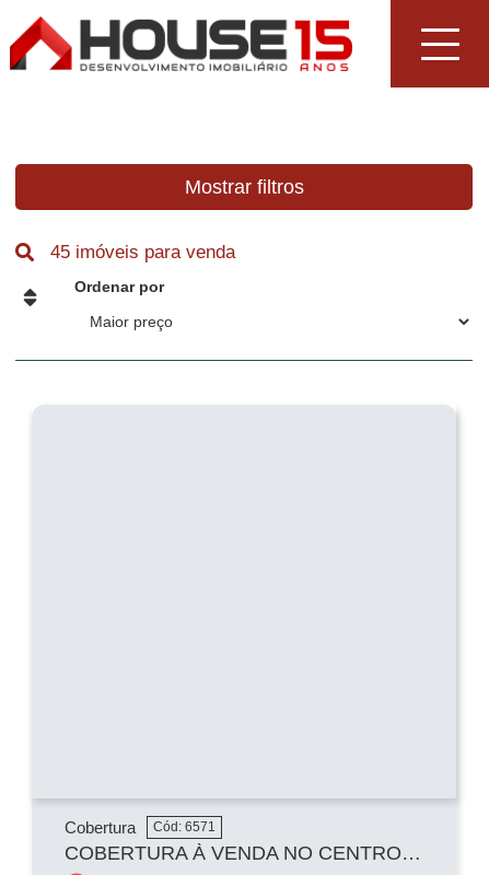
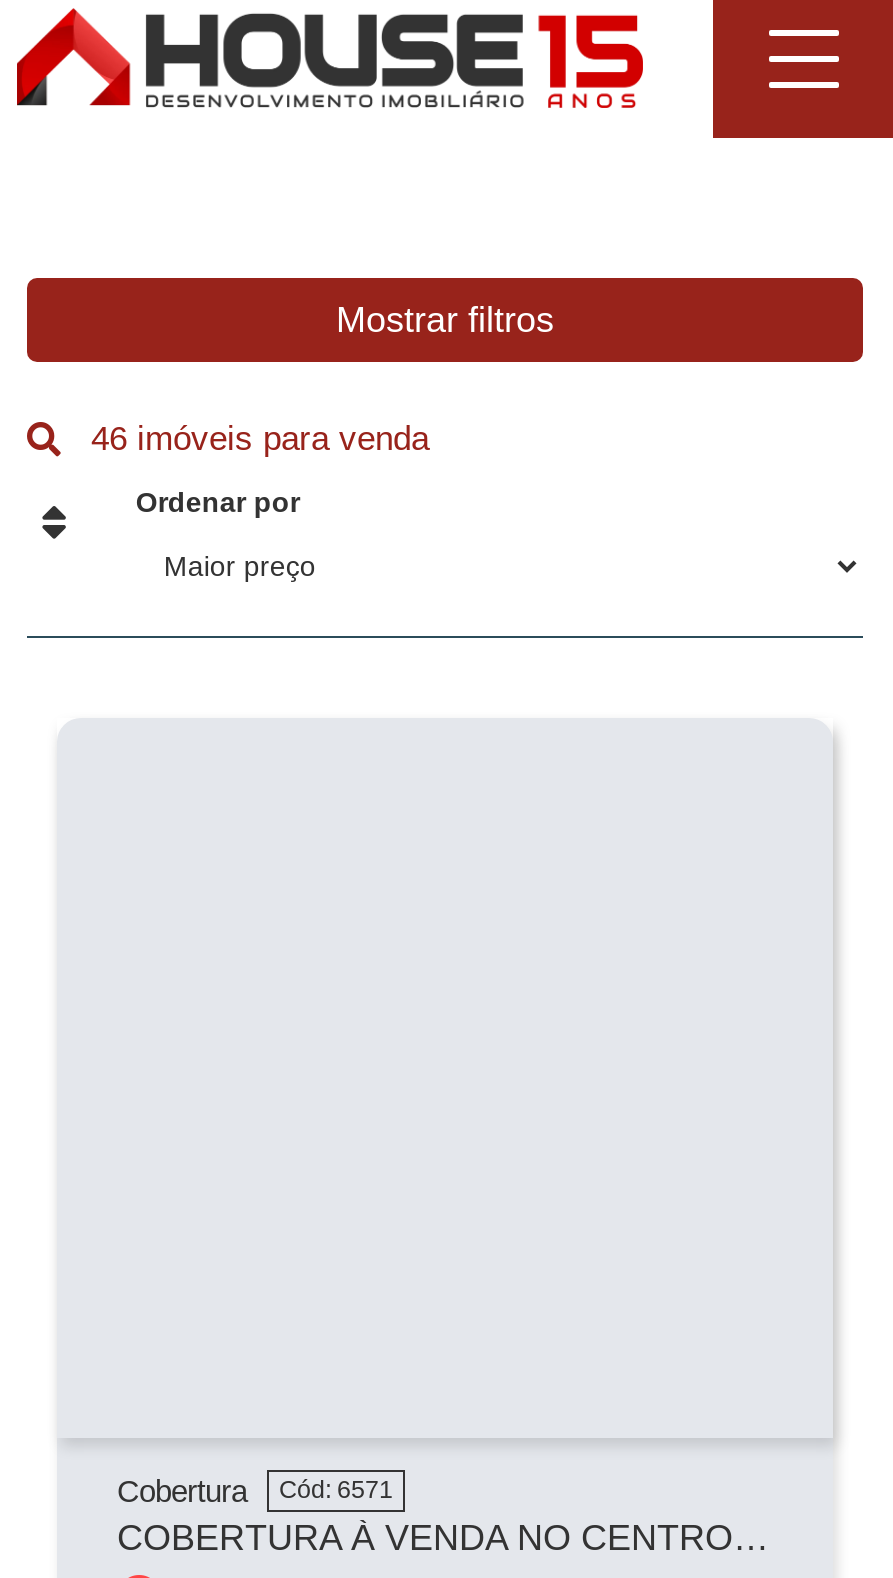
[50,242,235,262] 45 imóveis para venda -> [91,420,429,458] 46 imóveis para venda

